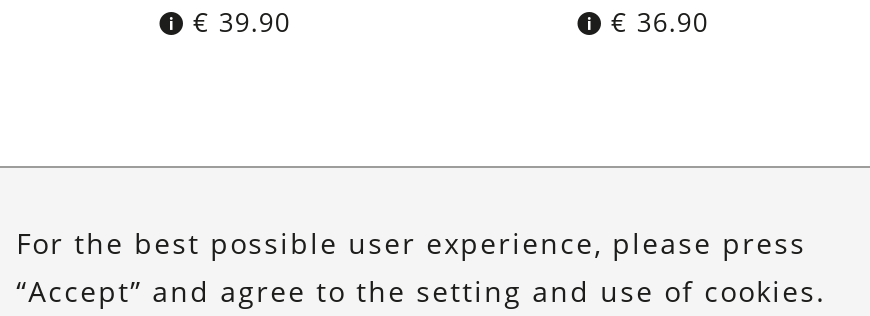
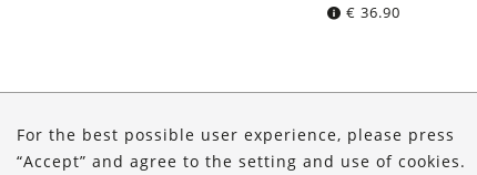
[193,4,291,40] €39.90 -> none

